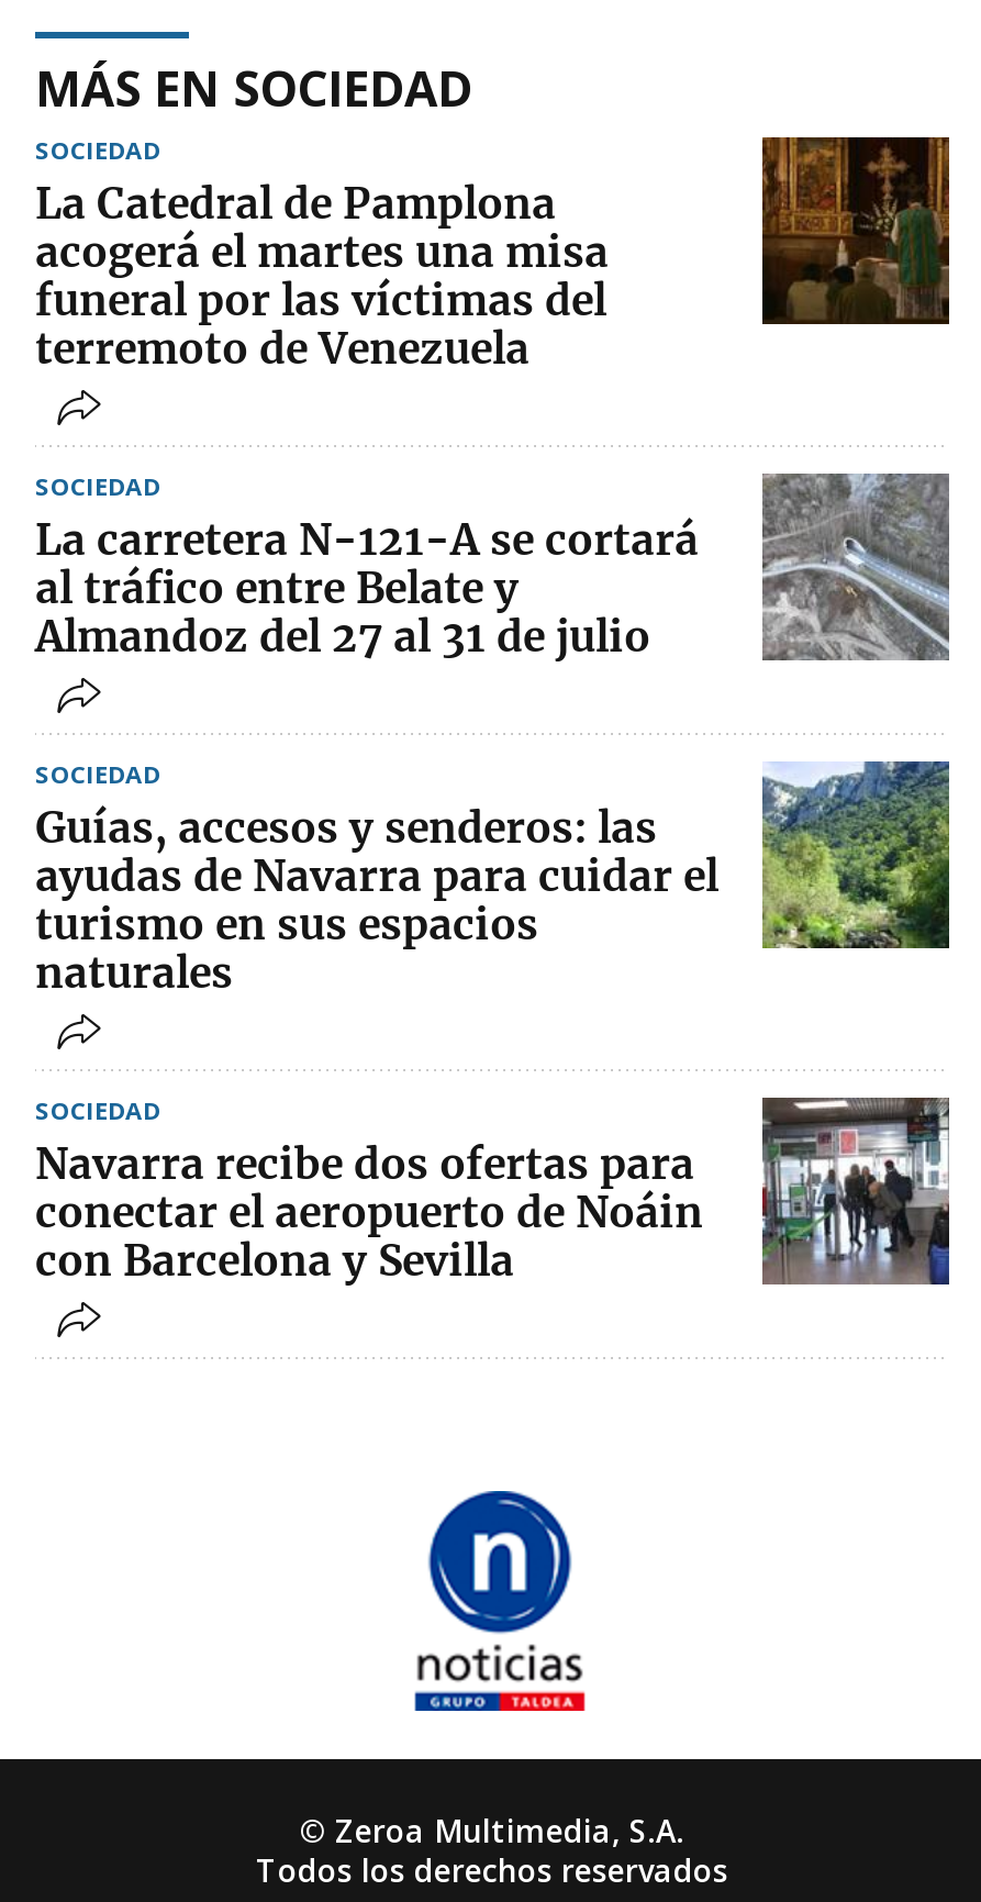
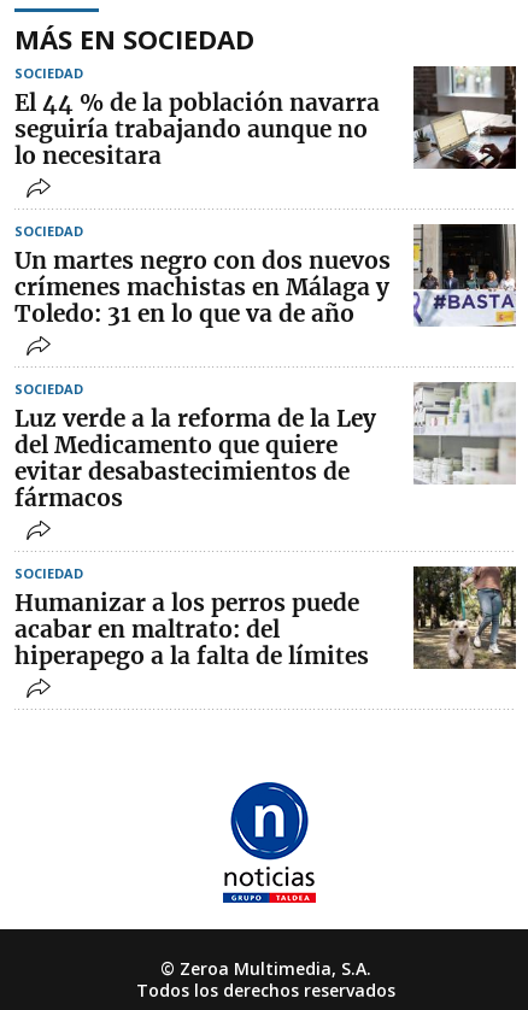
[762,135,949,326] [image] -> [412,66,516,170] [image]
[35,178,609,376] La Catedral de Pamplona | acogerá el martes una misa | funeral por las víctimas del | terremoto de Venezuela -> [14,89,380,171] El 44 % de la población navarra | seguiría trabajando aunque no | lo necesitara
[35,471,949,664] [image] | La carretera N-121-A se cortará | al tráfico entre Belate y | Almandoz del 27 al 31 de julio -> [14,223,516,328] [image] | Un martes negro con dos nuevos | crímenes machistas en Málaga y | Toledo: 31 en lo que va de año
[35,759,951,1000] [image] | Guías, accesos y senderos: las | ayudas de Navarra para cuidar el | turismo en sus espacios | naturales -> [14,381,516,513] [image] | Luz verde a la reforma de la Ley | del Medicamento que quiere | evitar desabastecimientos de | fármacos
[35,1098,951,1288] [image] | Navarra recibe dos ofertas para | conectar el aeropuerto de Noáin | con Barcelona y Sevilla -> [14,566,517,671] [image] | Humanizar a los perros puede | acabar en maltrato: del | hiperapego a la falta de límites

